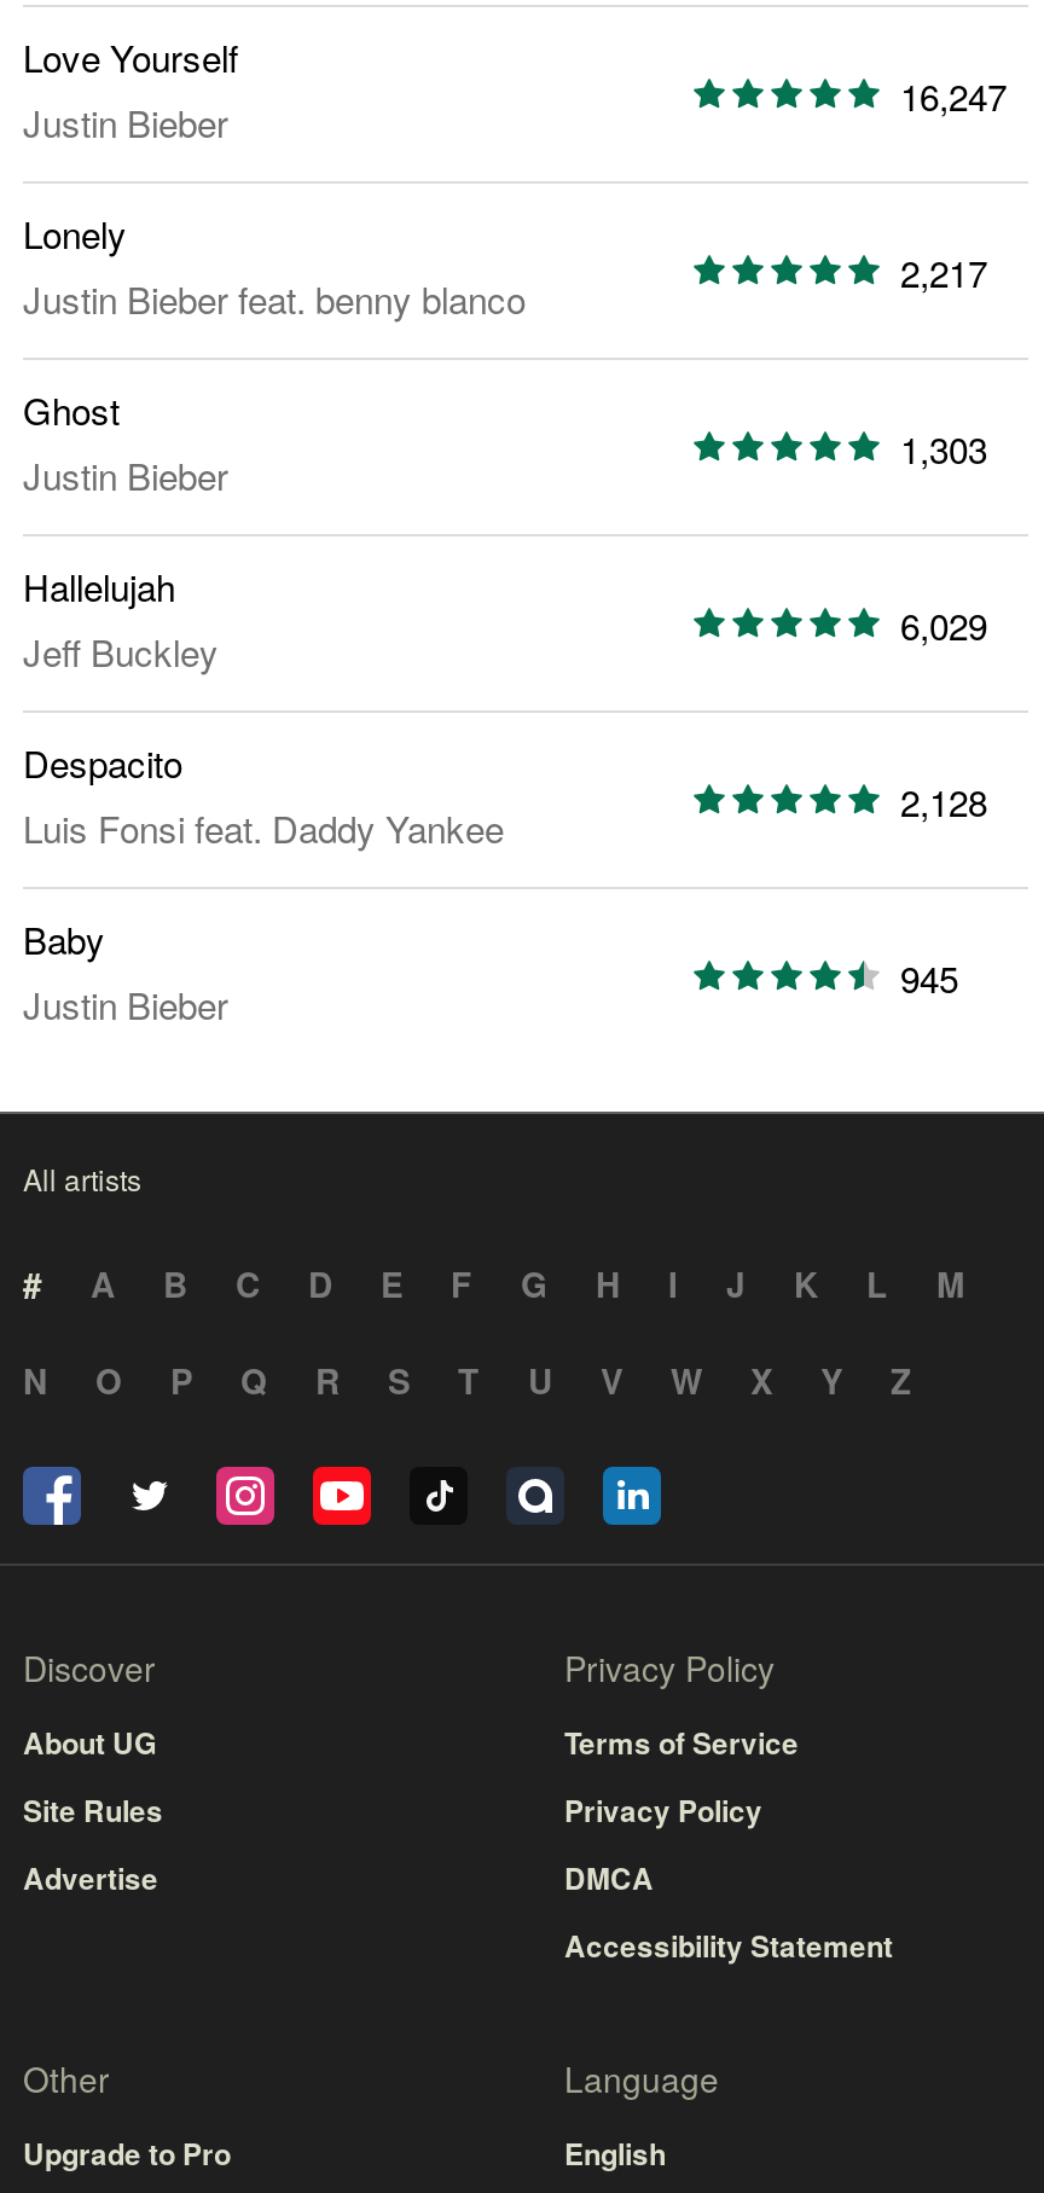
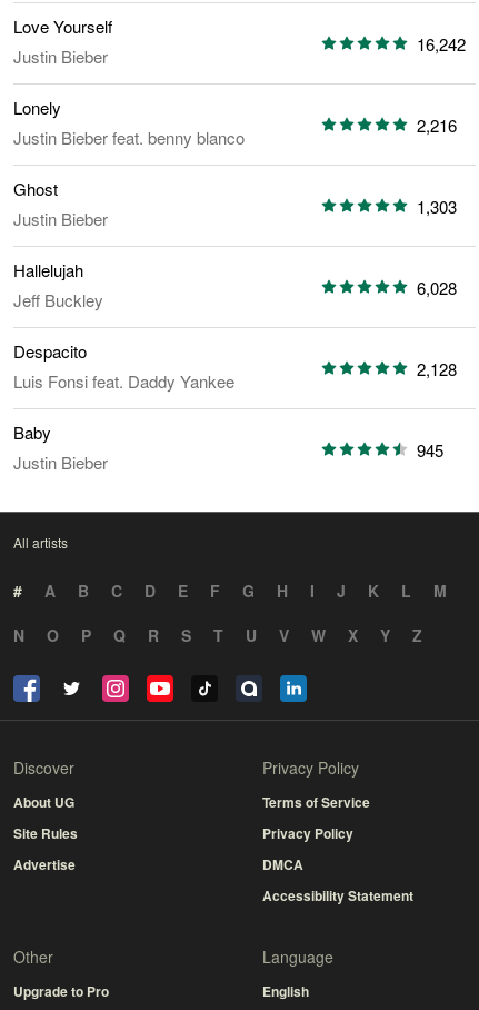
[900,69,1007,120] 16,247 -> [417,32,466,55] 16,242
[900,246,987,297] 2,217 -> [417,113,457,136] 2,216
[900,599,987,649] 6,029 -> [417,276,457,299] 6,028

